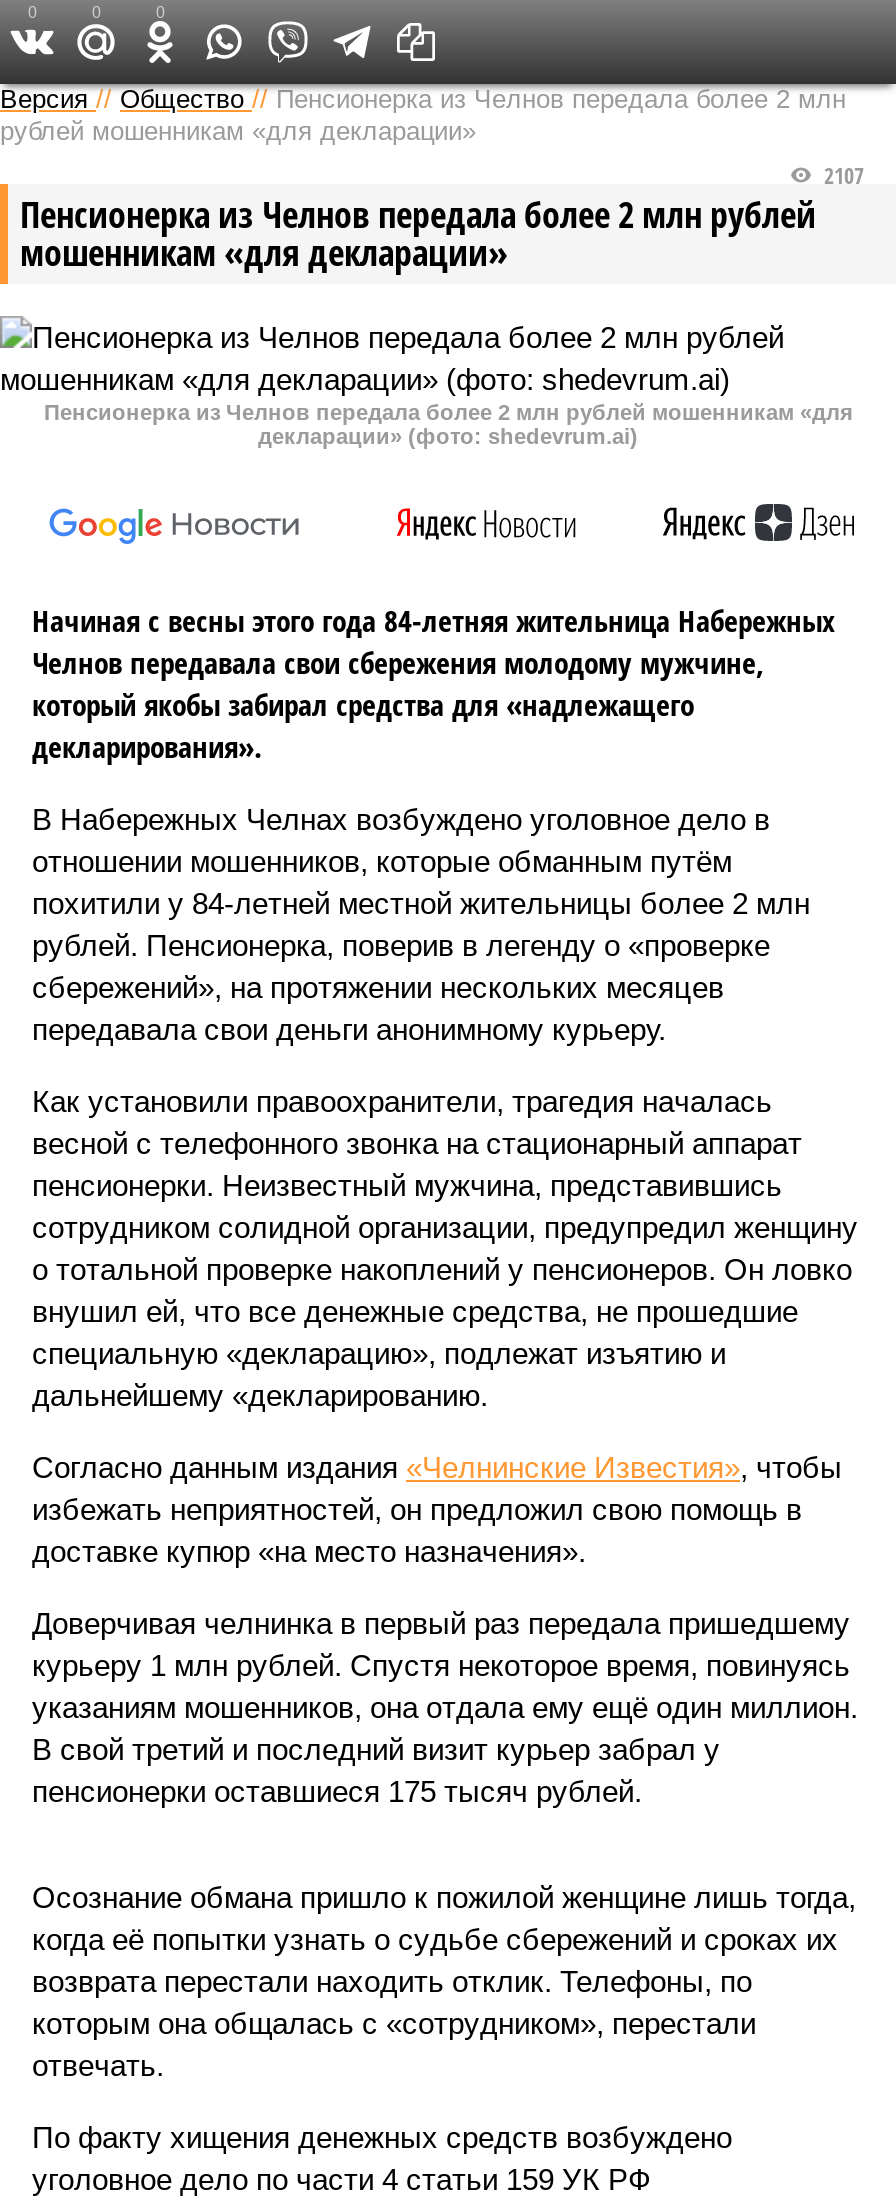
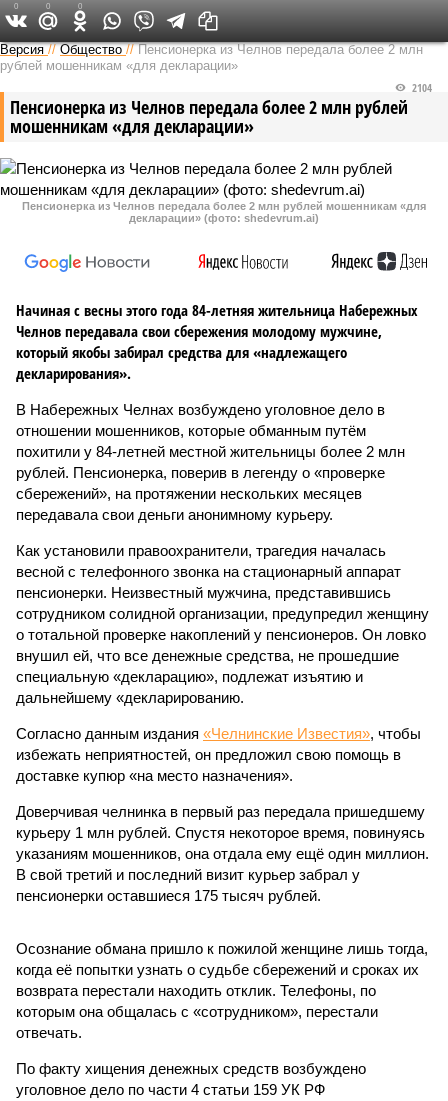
[818,160,864,190] 2107 -> [409,80,432,95] 2104

